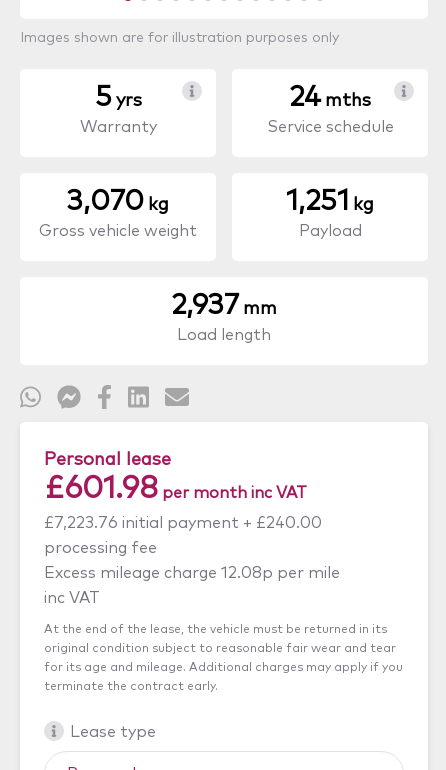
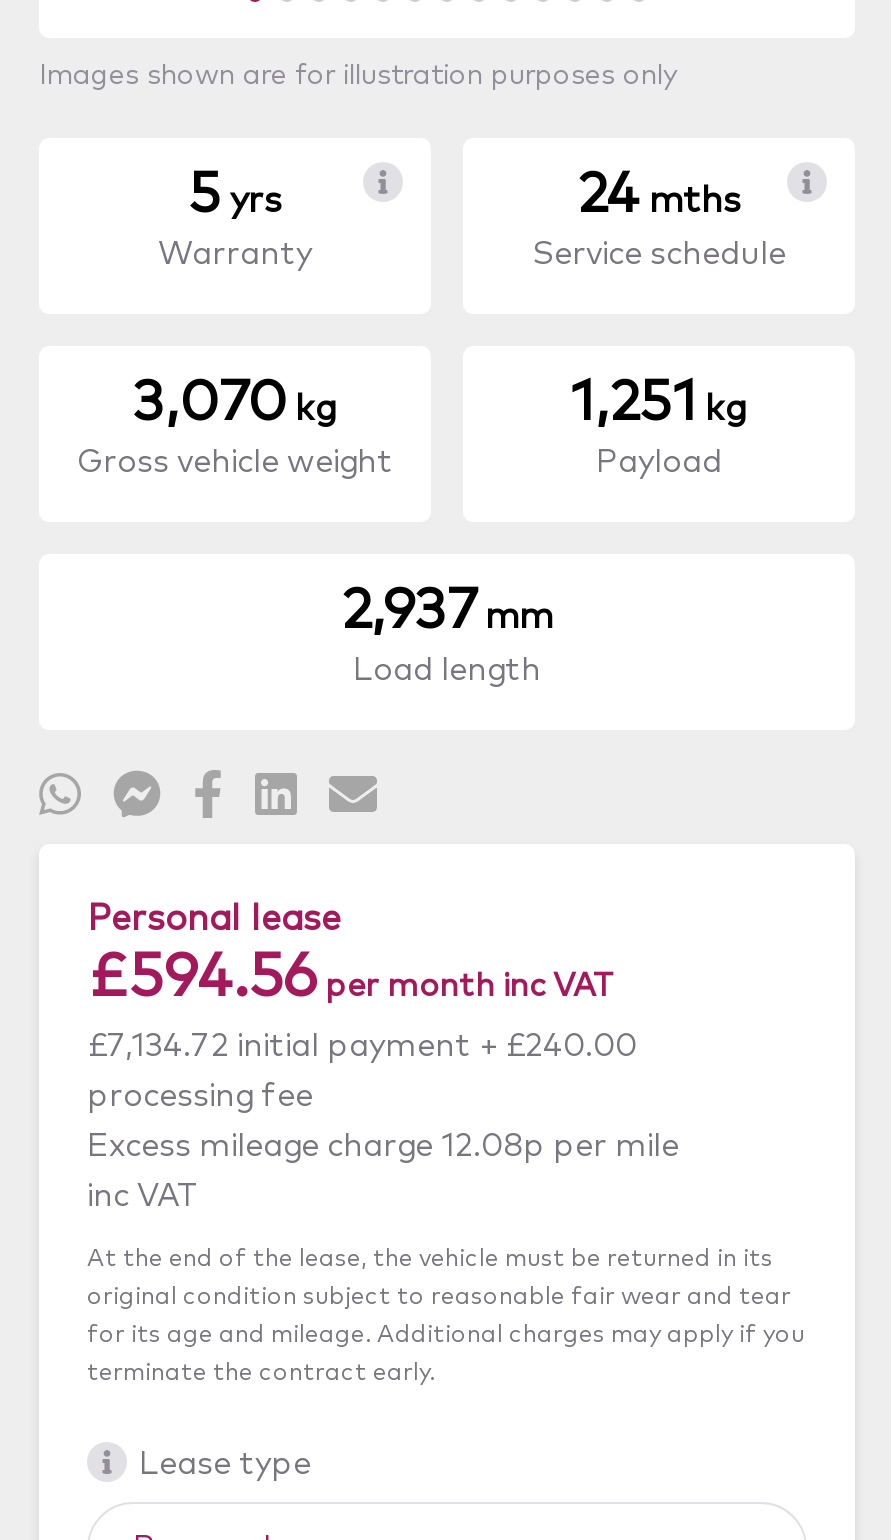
[44,474,307,504] £601.98 per month inc VAT -> [87,949,615,1009] £594.56 per month inc VAT
[44,515,322,531] £7,223.76 initial payment + £240.00 -> [87,1031,637,1063] £7,134.72 initial payment + £240.00

